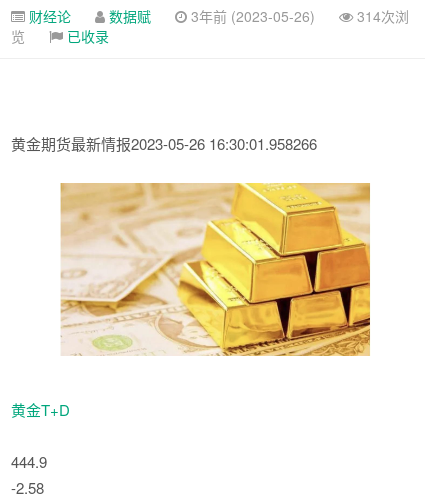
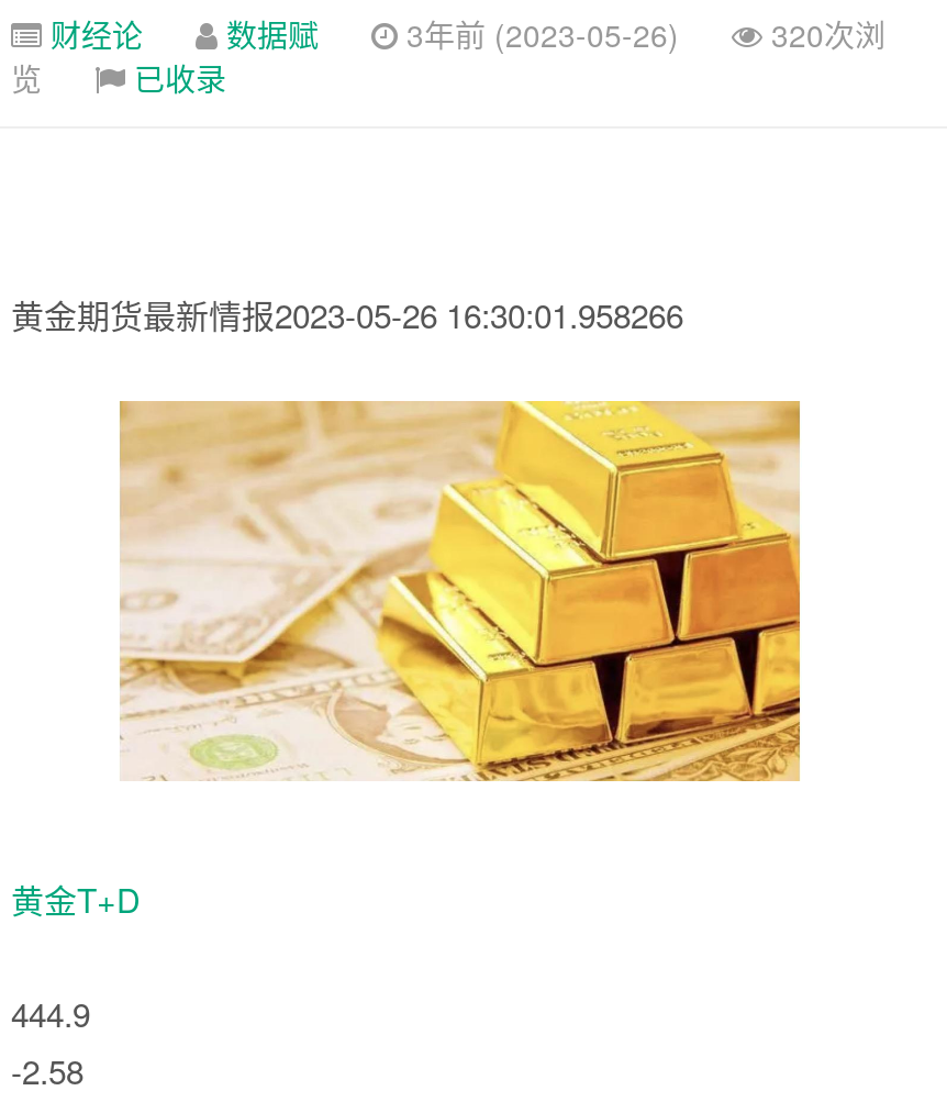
[25,6,409,26] 财经论 数据赋 3年前 (2023-05-26) 314次浏 -> [42,11,885,55] 财经论 数据赋 3年前 (2023-05-26) 320次浏

